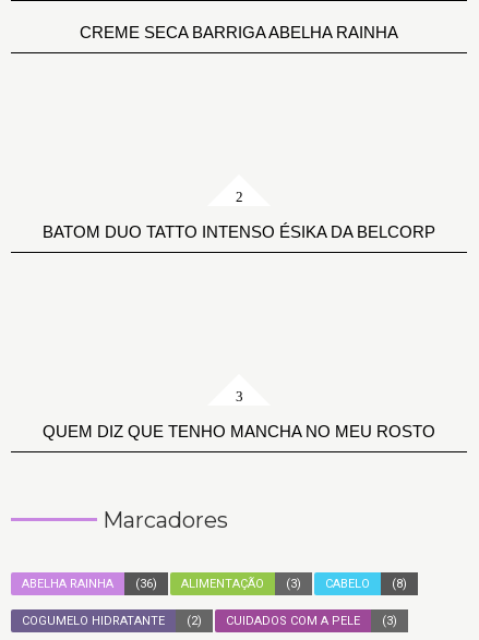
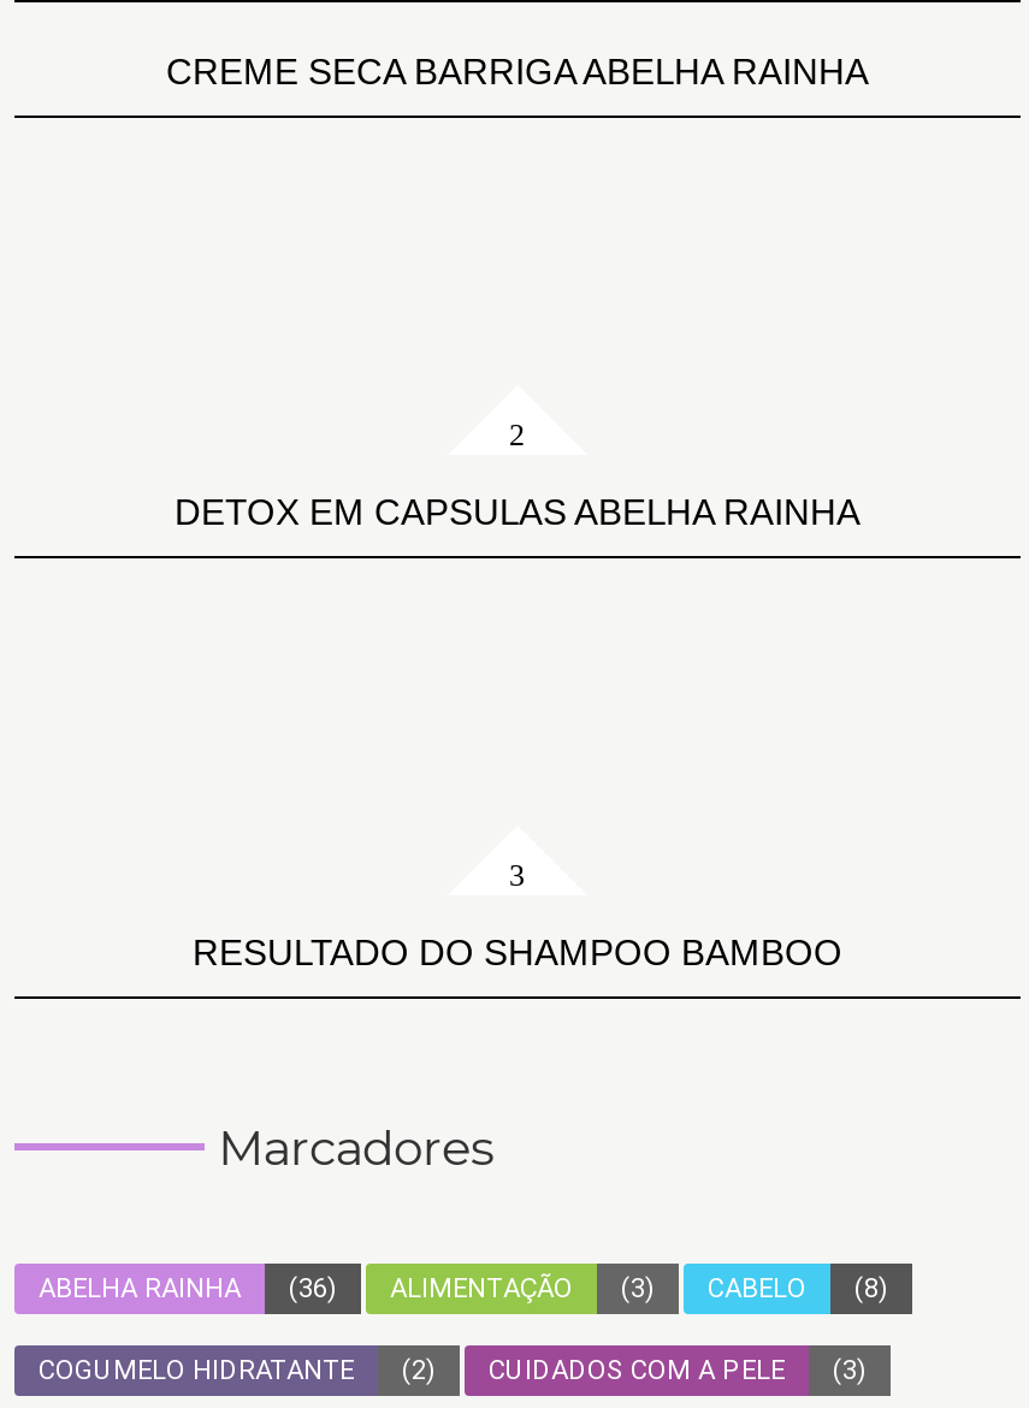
[43,222,435,240] BATOM DUO TATTO INTENSO ÉSIKA DA BELCORP -> [175,490,861,531] DETOX EM CAPSULAS ABELHA RAINHA
[43,421,435,440] QUEM DIZ QUE TENHO MANCHA NO MEU ROSTO -> [193,930,842,971] RESULTADO DO SHAMPOO BAMBOO

